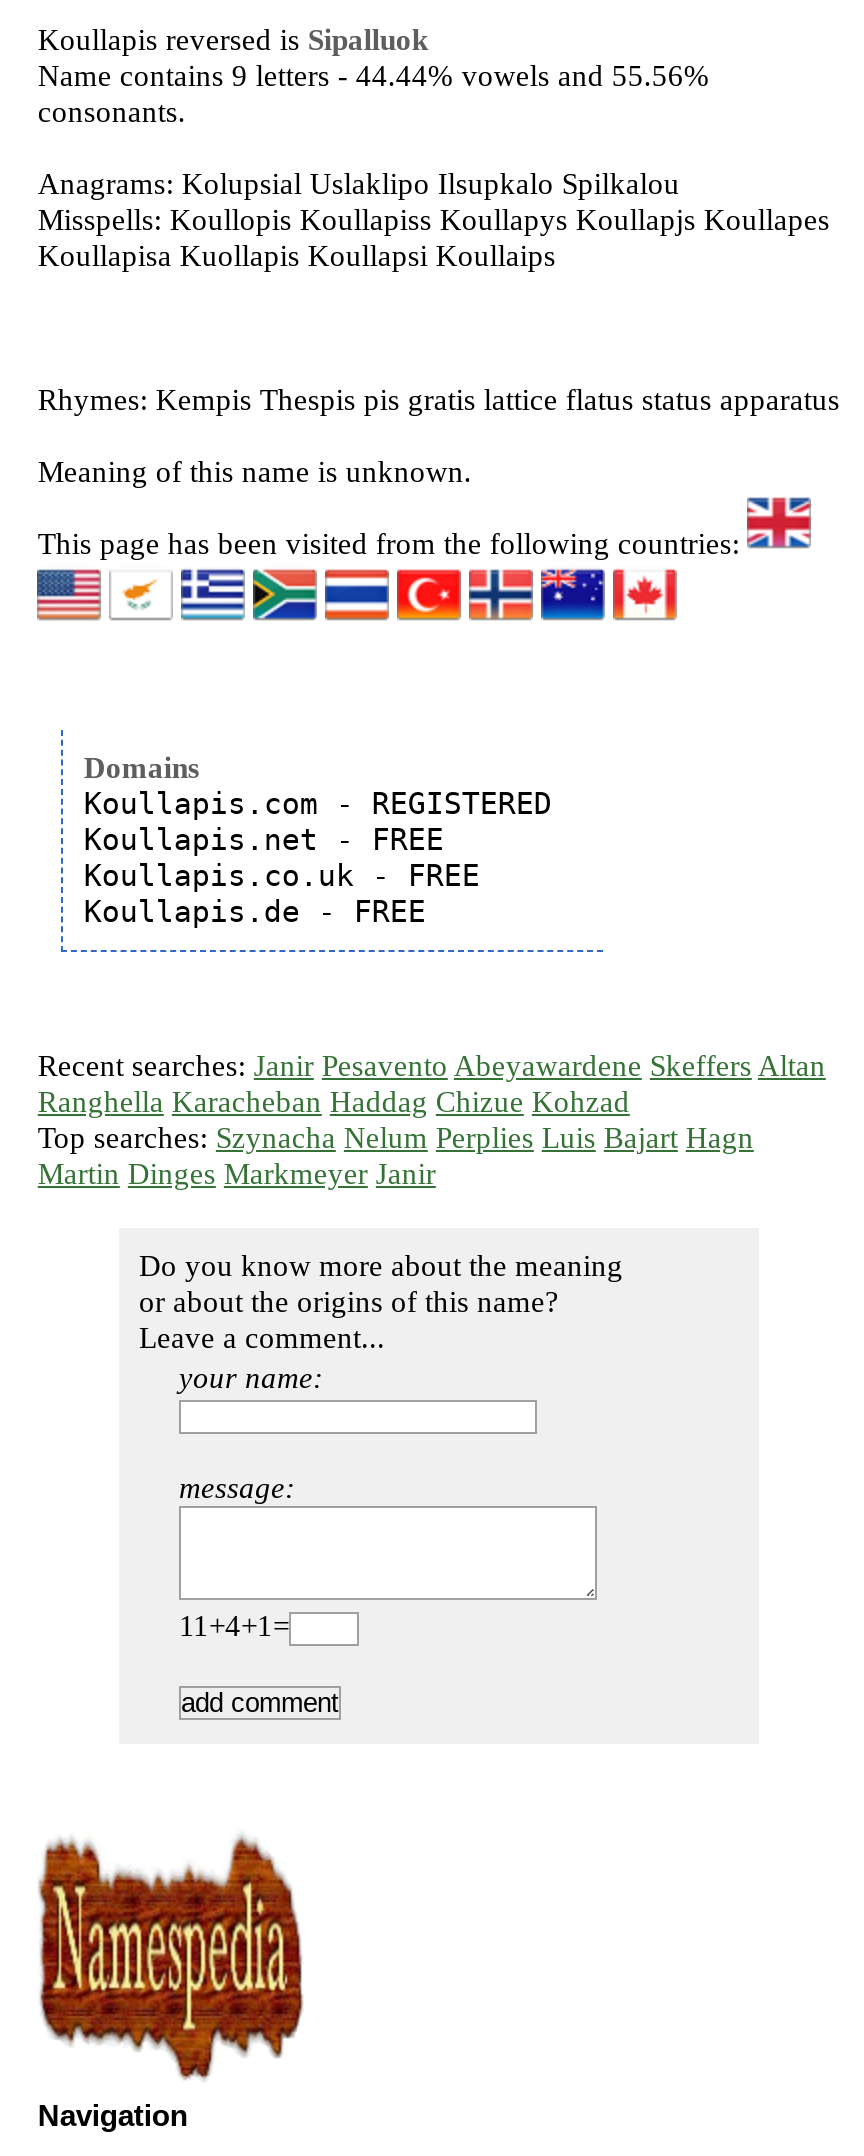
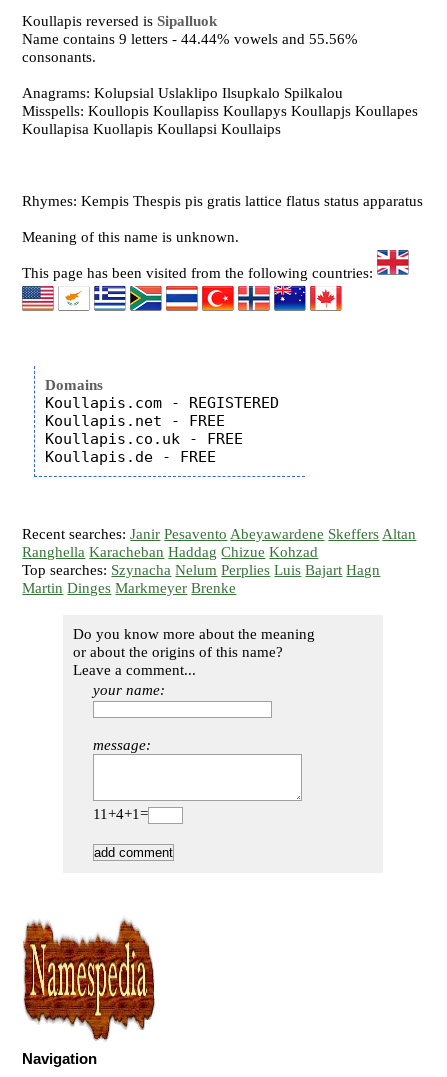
[38,1158,436,1190] Martin Dinges Markmeyer Janir -> [22,580,236,596] Martin Dinges Markmeyer Brenke

